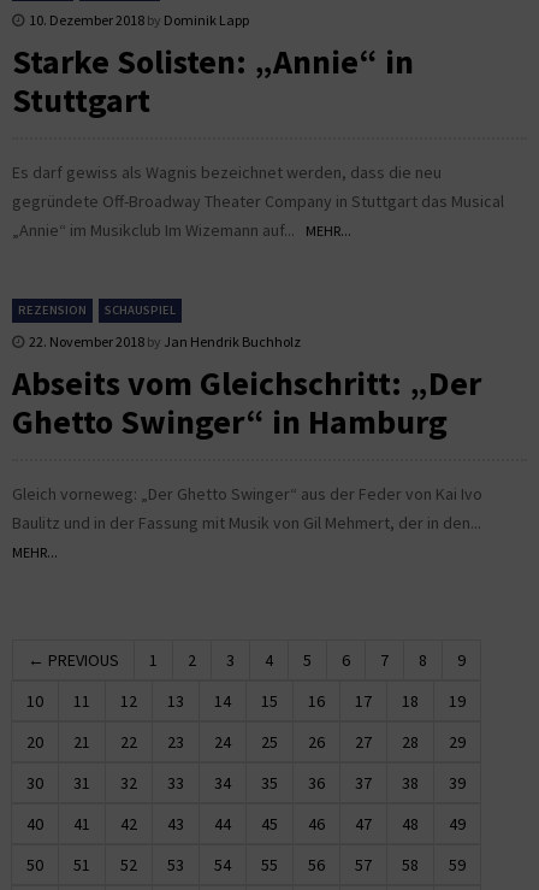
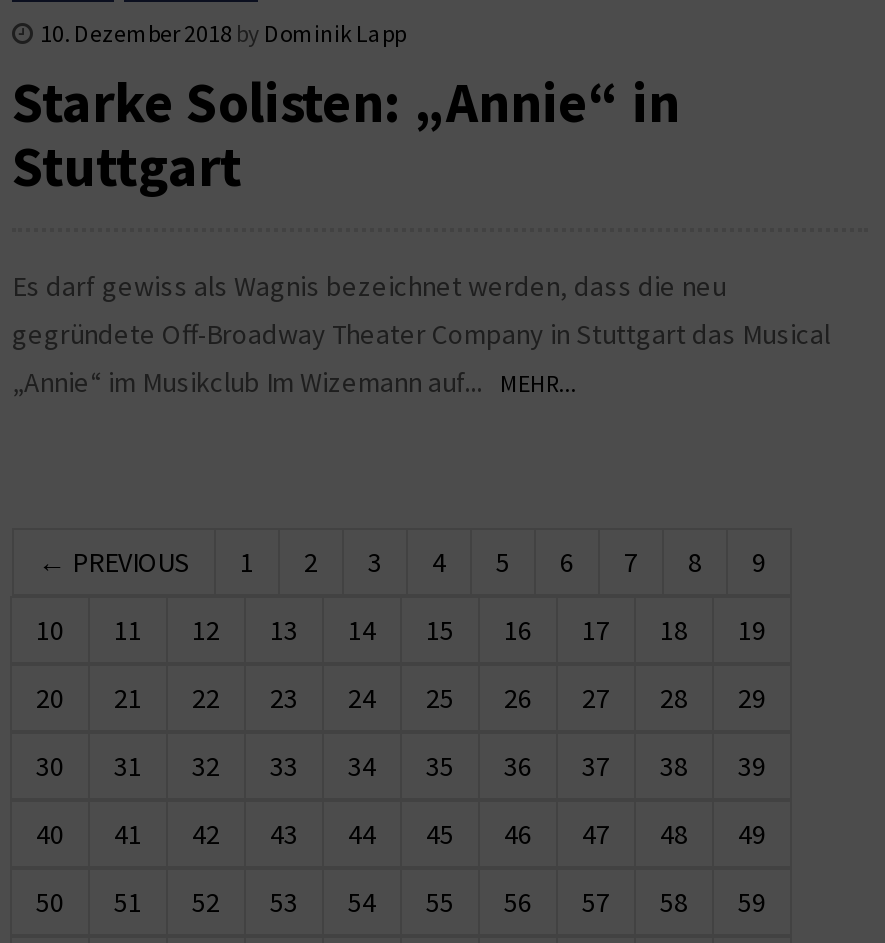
[12,302,488,561] REZENSION | SCHAUSPIEL | 22. November 2018 by Jan Hendrik Buchholz | Abseits vom Gleichschritt: „Der | Ghetto Swinger“ in Hamburg | Gleich vorneweg: „Der Ghetto Swinger“ aus der Feder von Kai Ivo | Baulitz und in der Fassung mit Musik von Gil Mehmert, der in den... | MEHR... -> none

